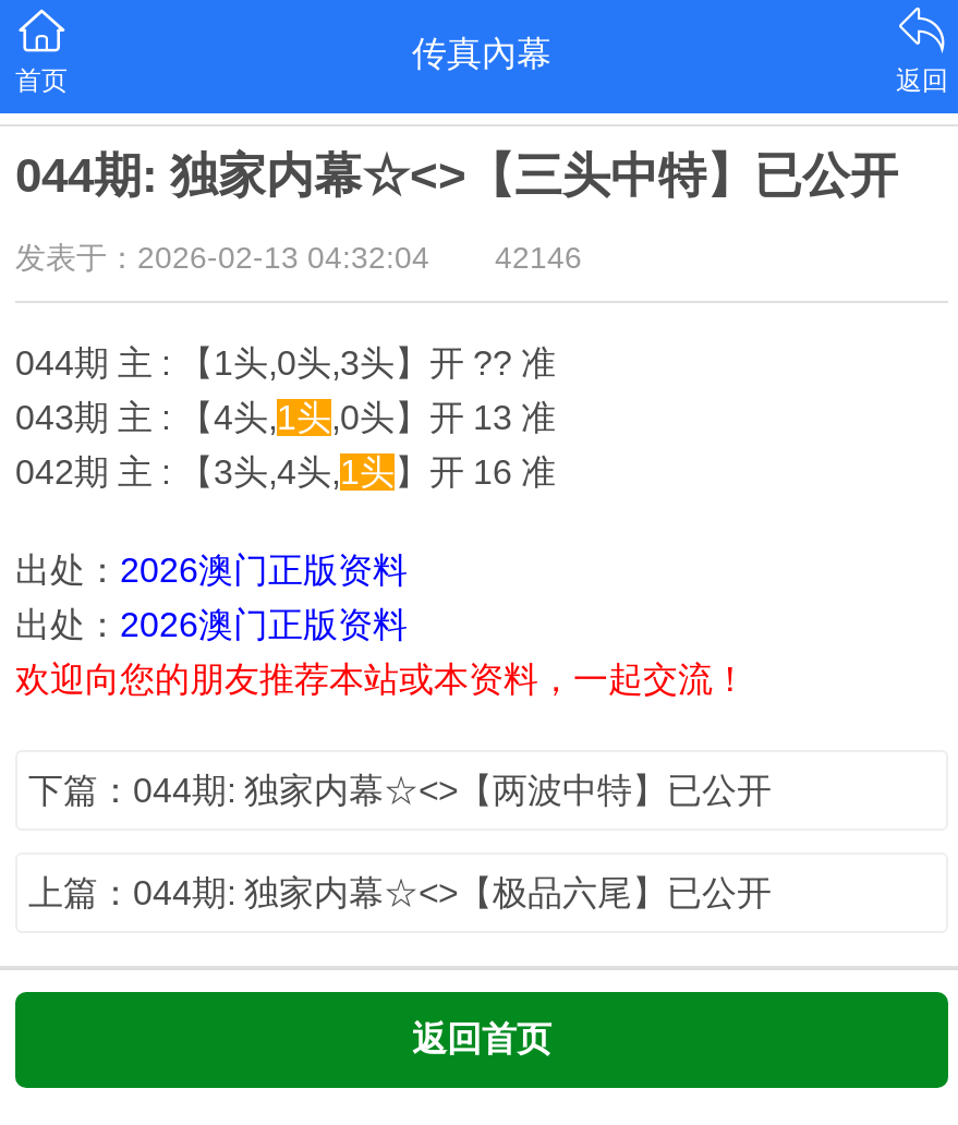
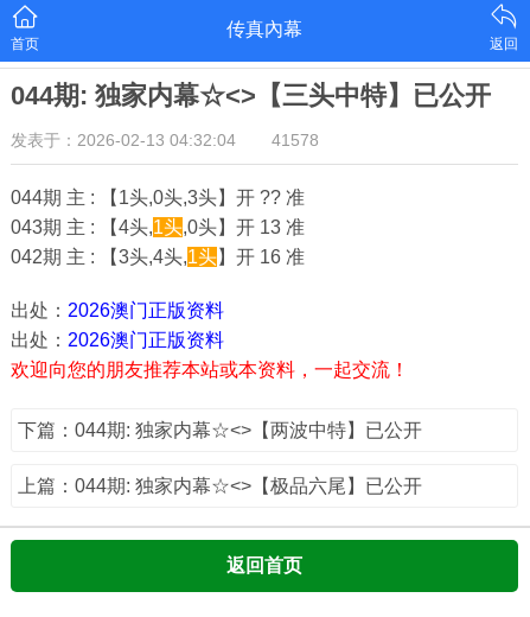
[15,240,582,275] 发表于：2026-02-13 04:32:04 42146 -> [11,131,319,150] 发表于：2026-02-13 04:32:04 41578

